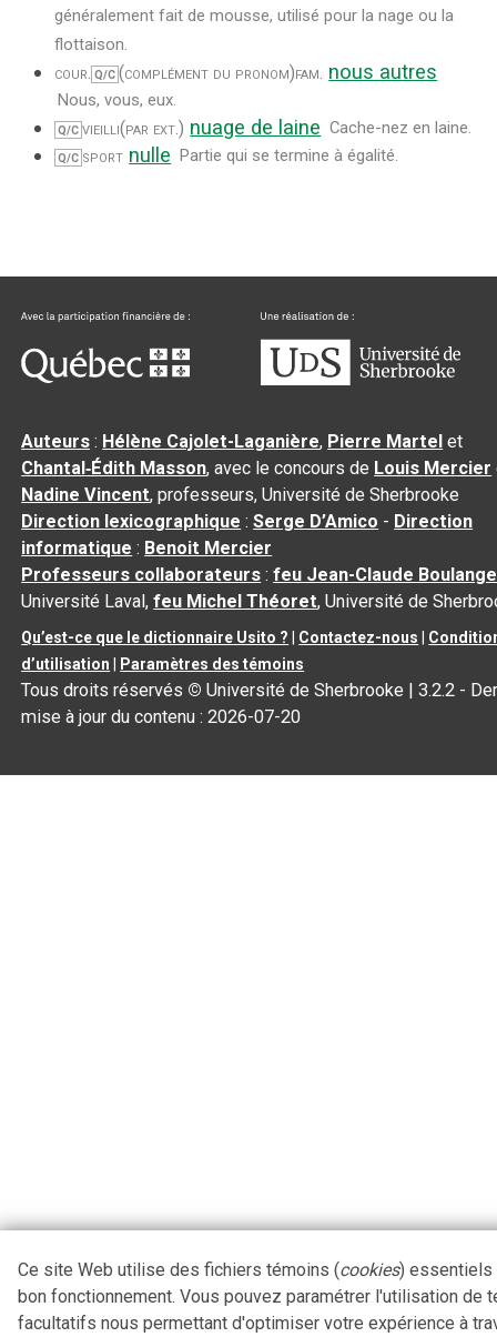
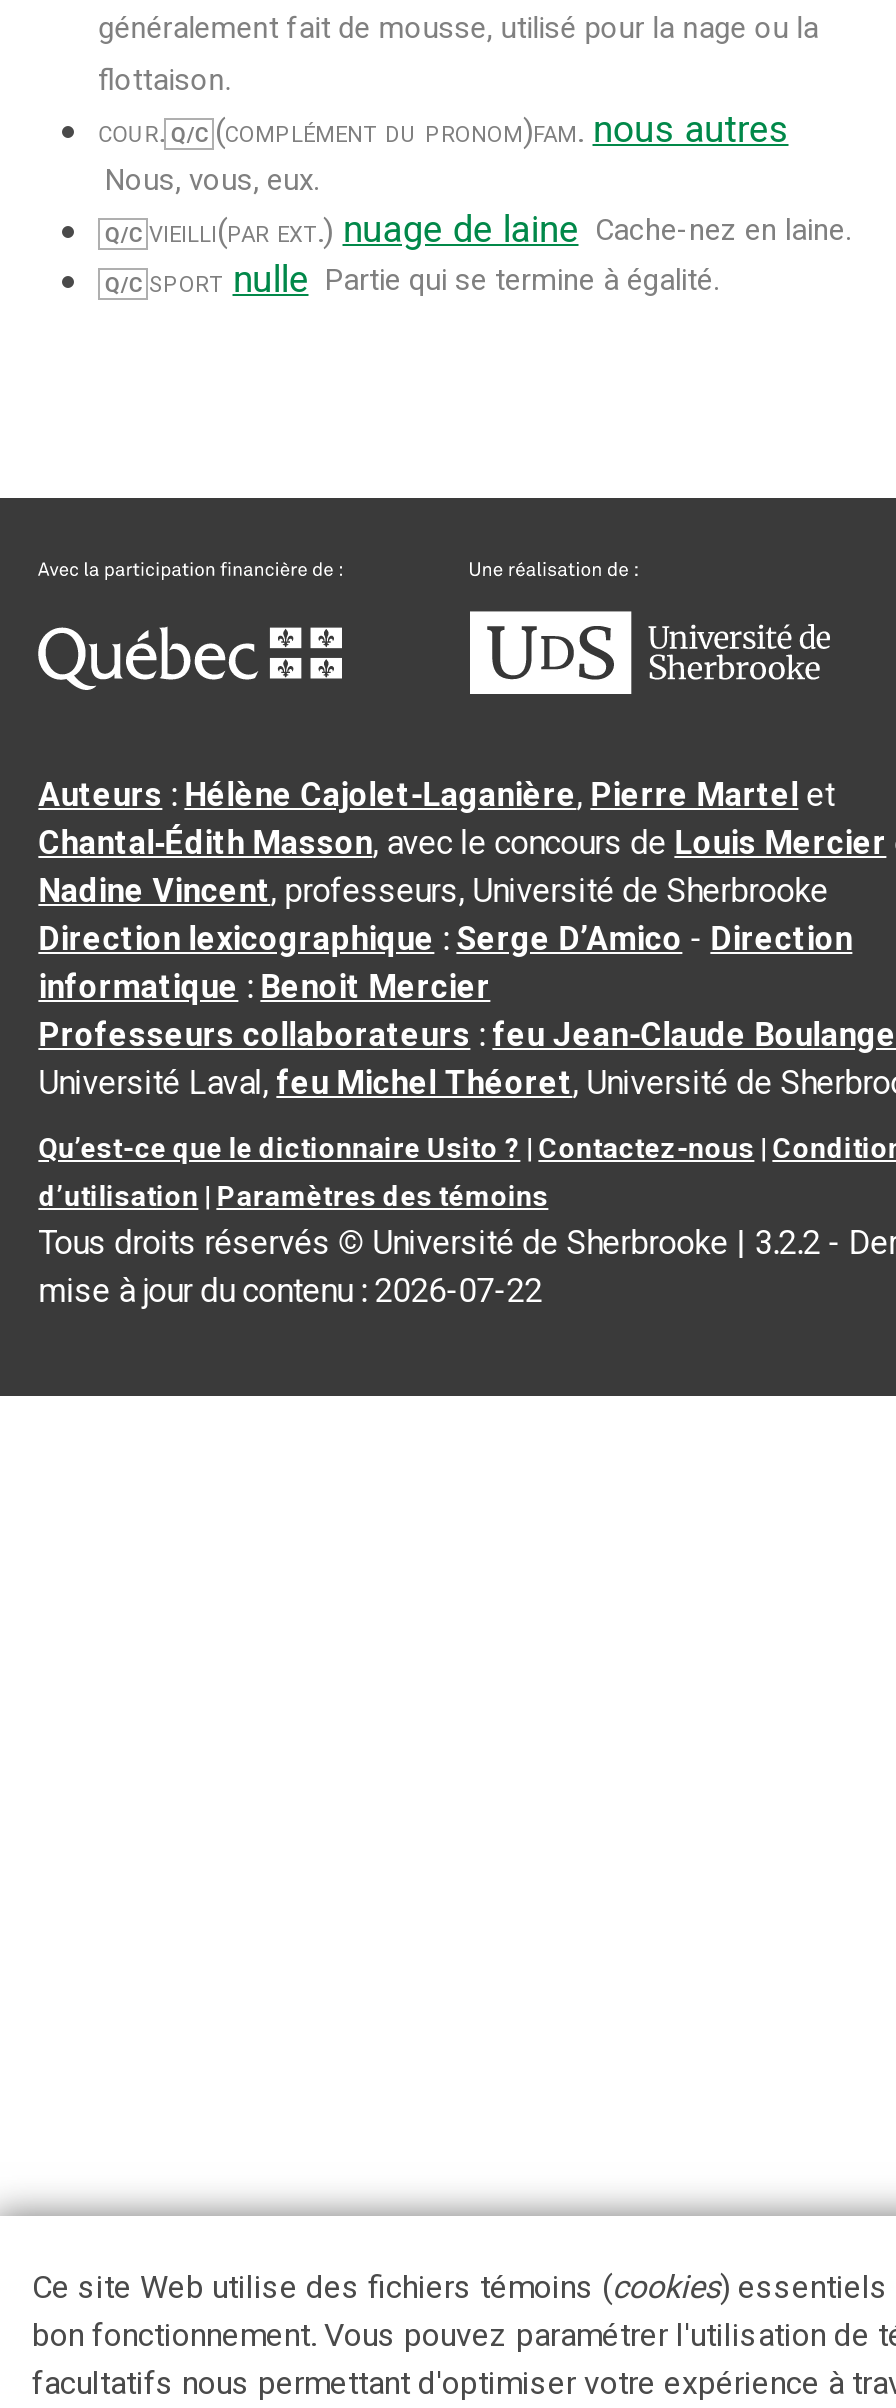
[21,706,301,727] mise à jour du contenu : 2026-07-20 -> [38,1271,542,1309] mise à jour du contenu : 2026-07-22

